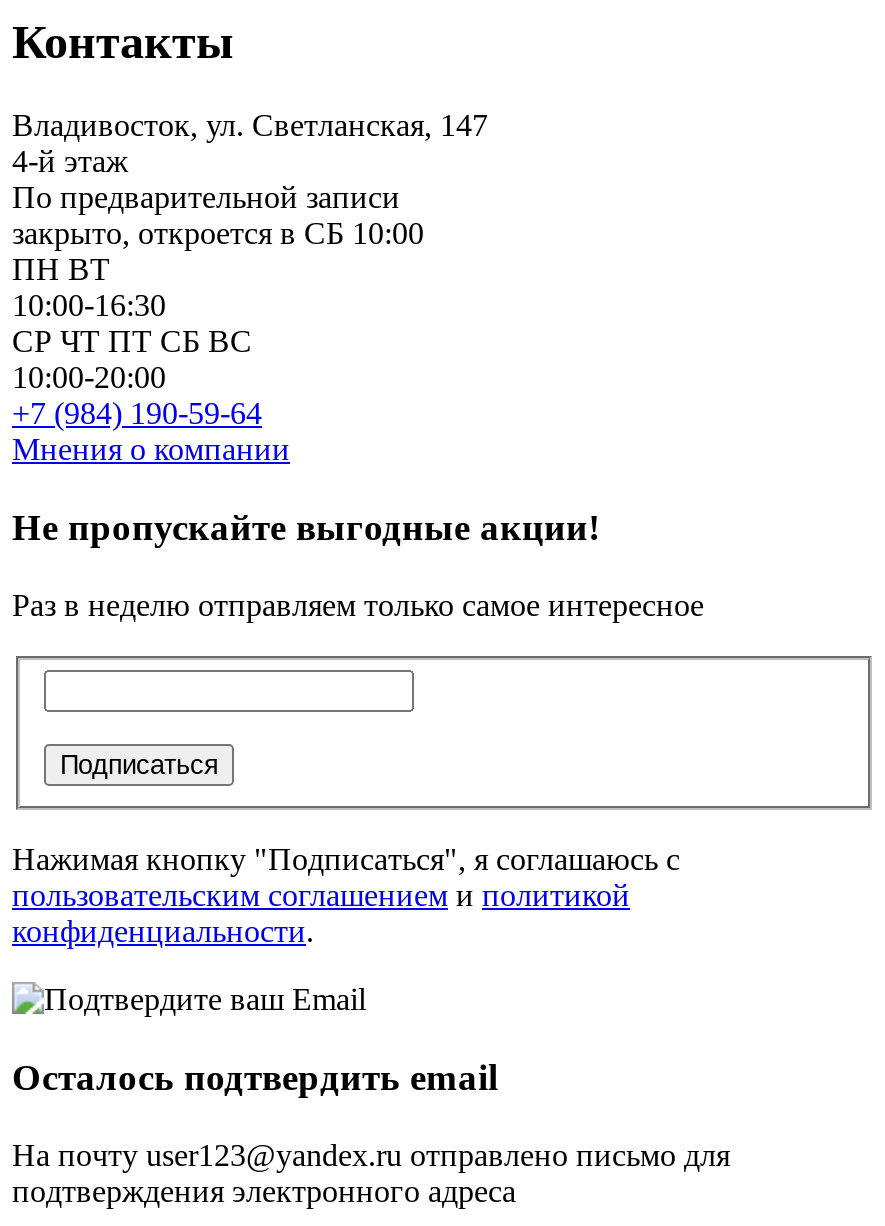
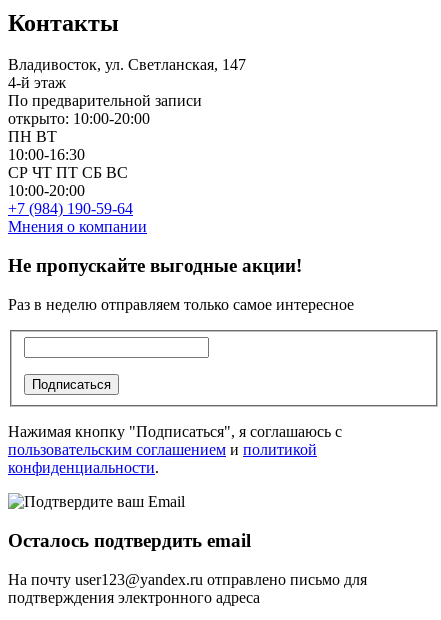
[12,217,424,251] закрыто, откроется в СБ 10:00 -> [8,110,150,127] открыто: 10:00-20:00

